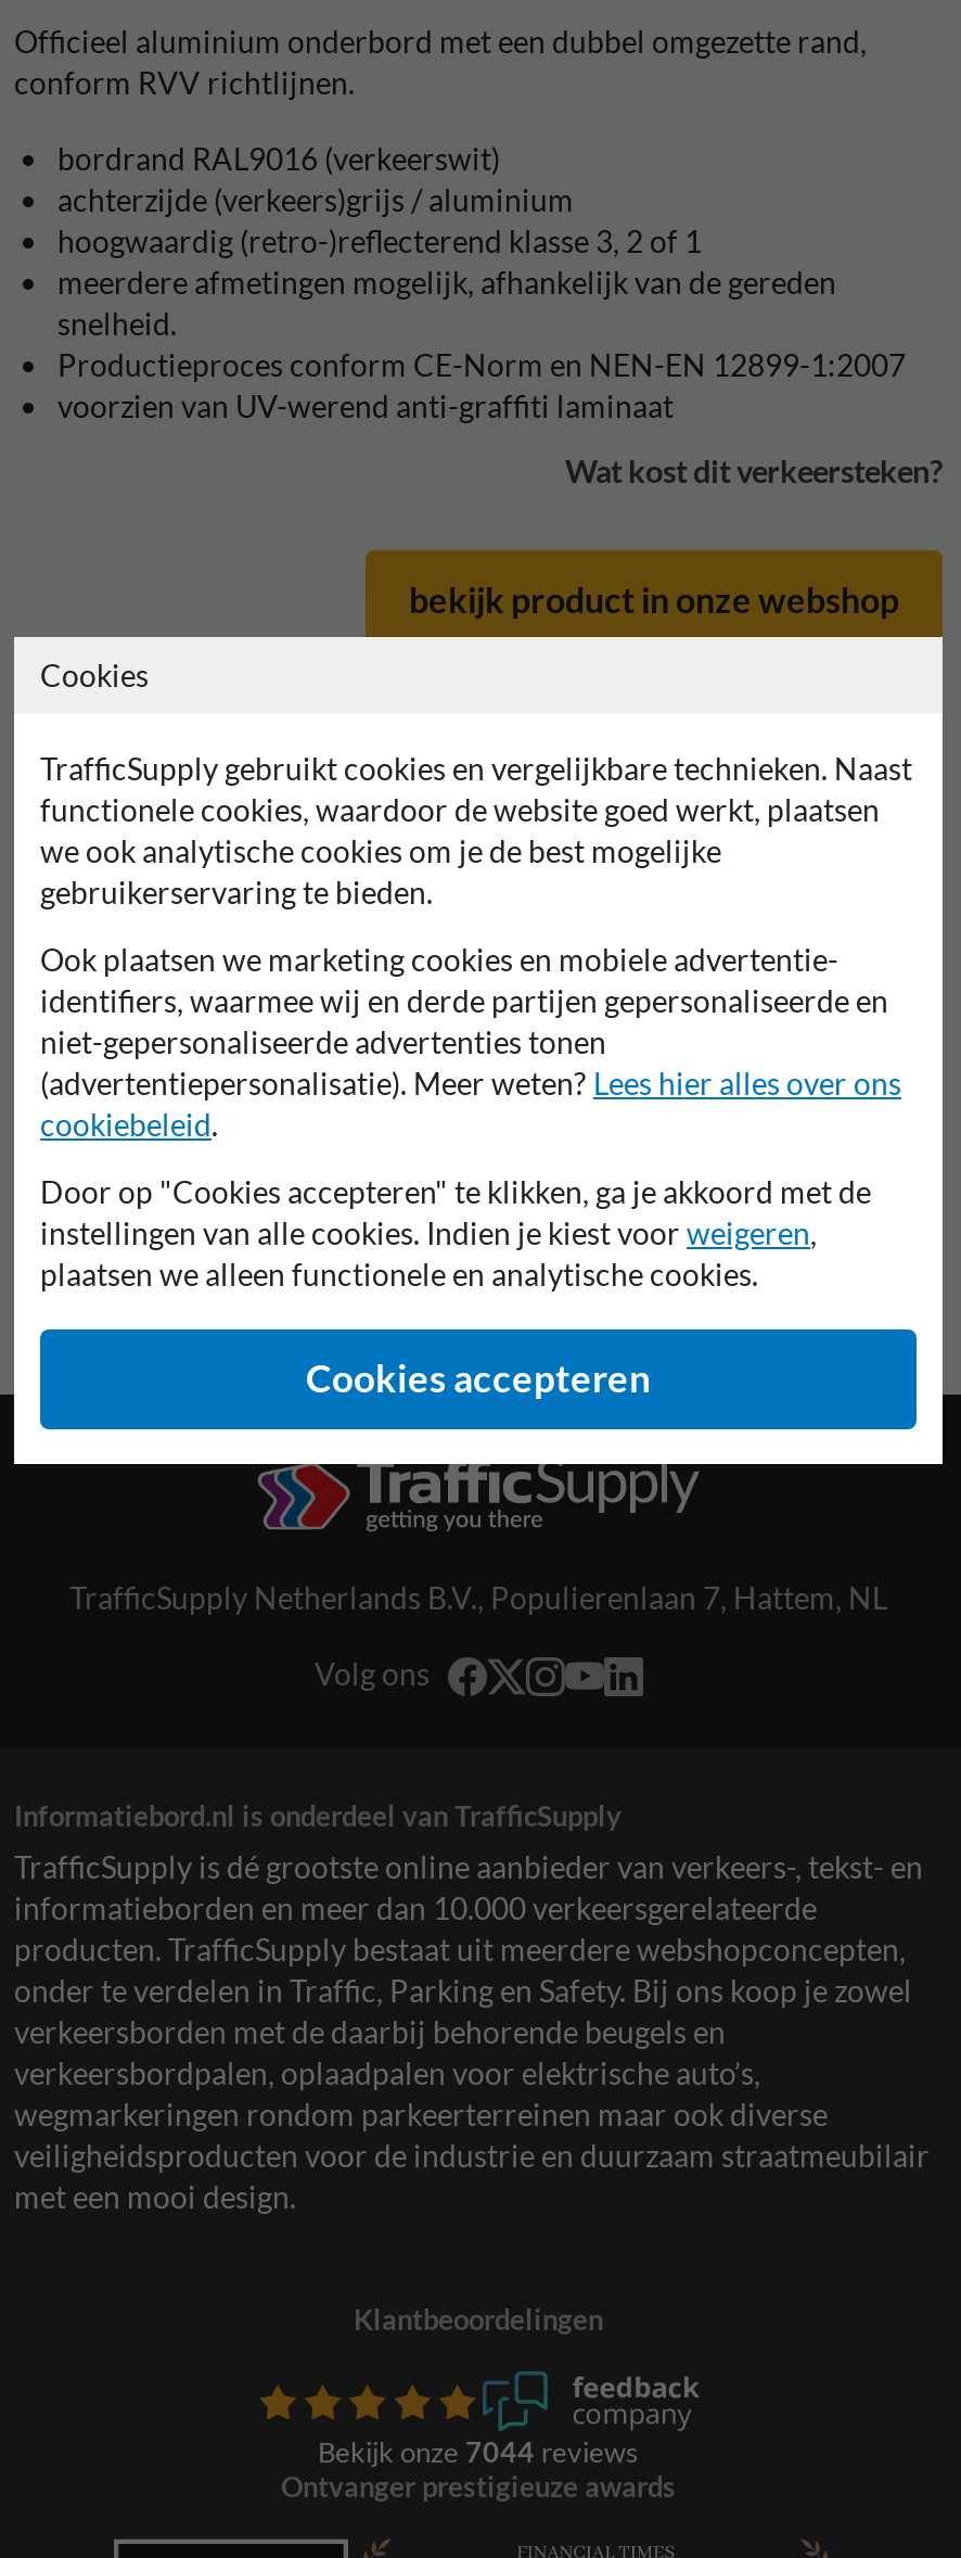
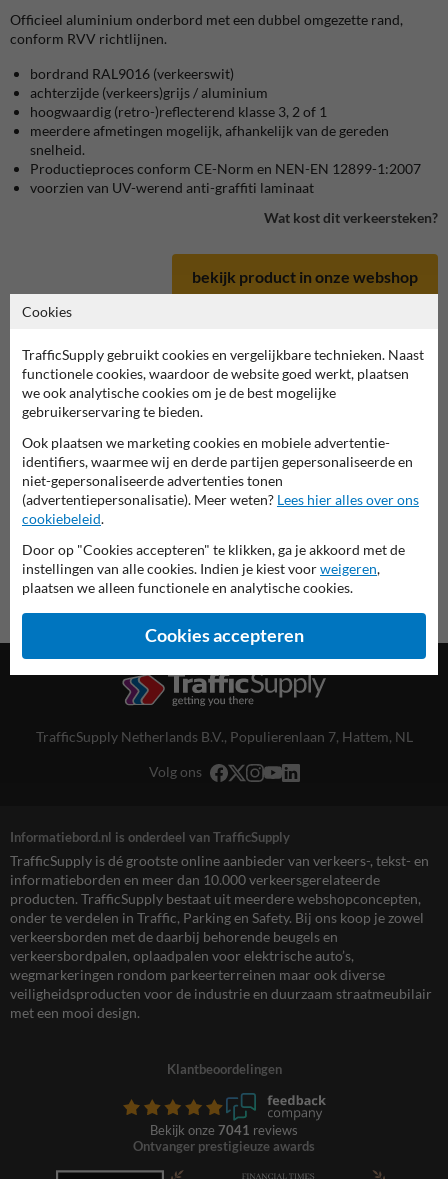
[318,2434,639,2469] Bekijk onze 7044 reviews -> [150,1122,298,1138] Bekijk onze 7041 reviews

